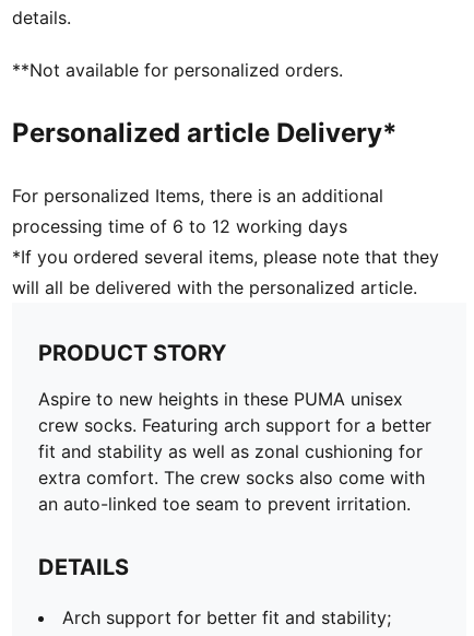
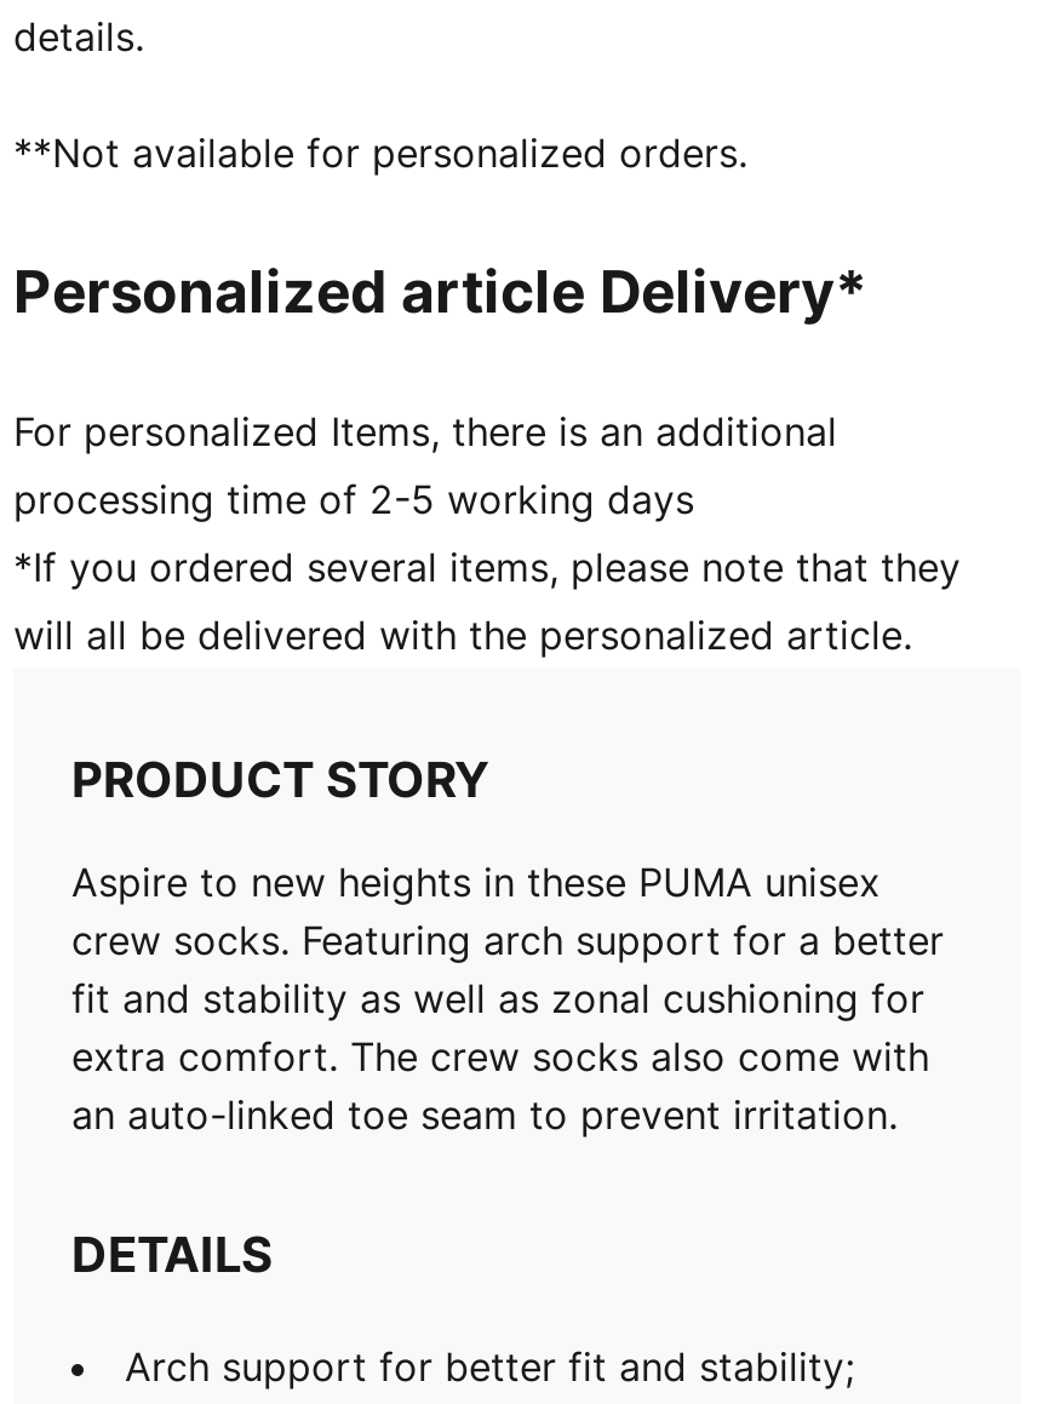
[12,215,347,237] processing time of 6 to 12 working days -> [13,475,694,523] processing time of 2-5 working days

